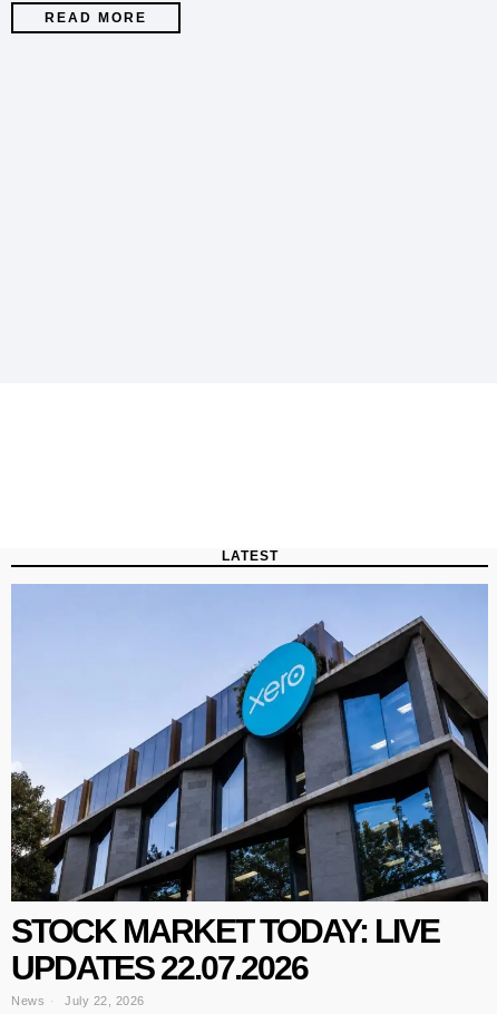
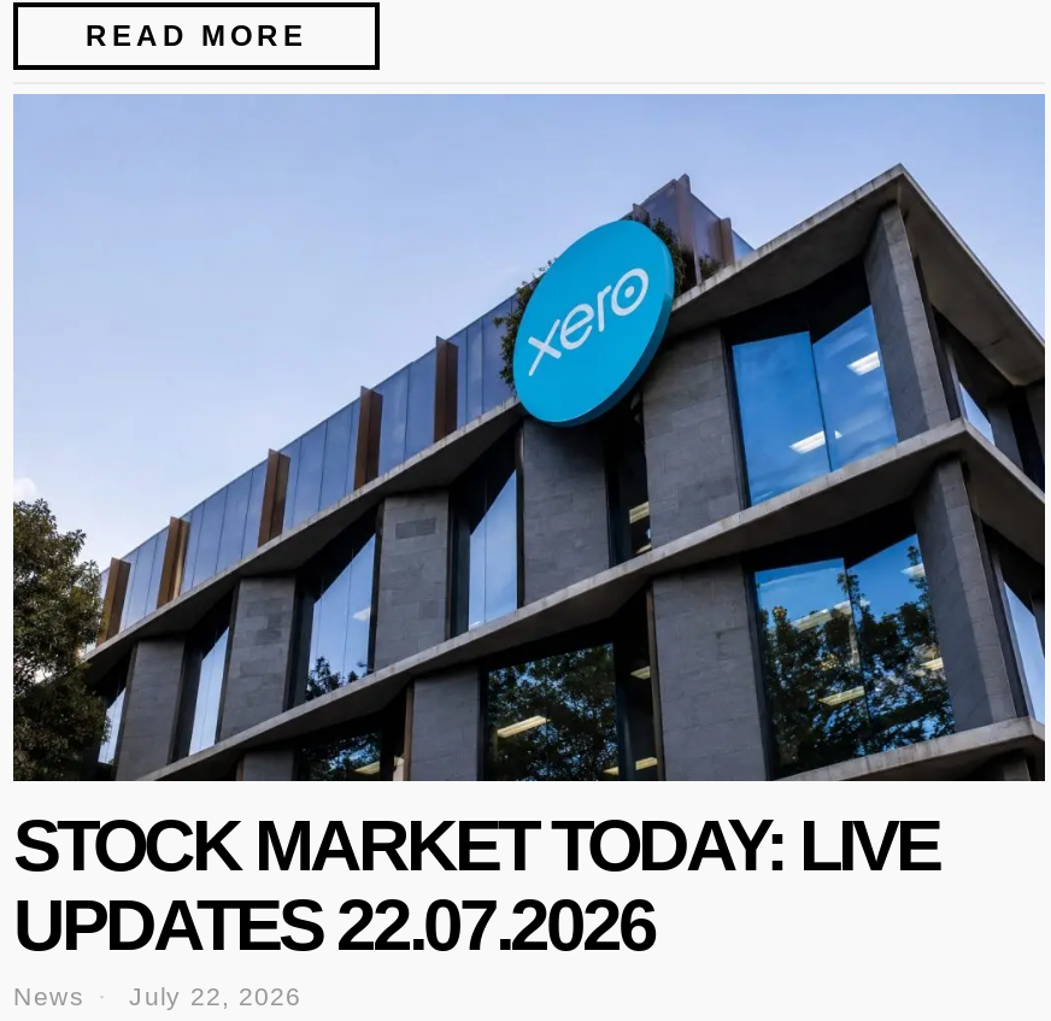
[221,548,278,564] LATEST -> none

